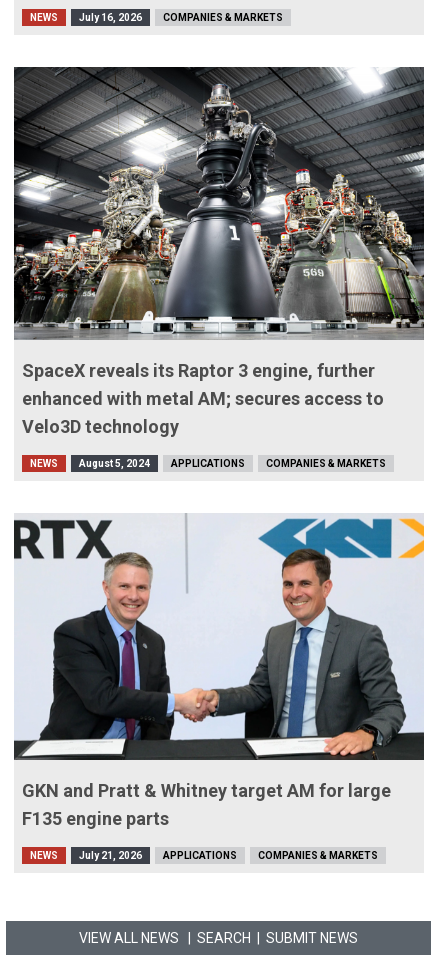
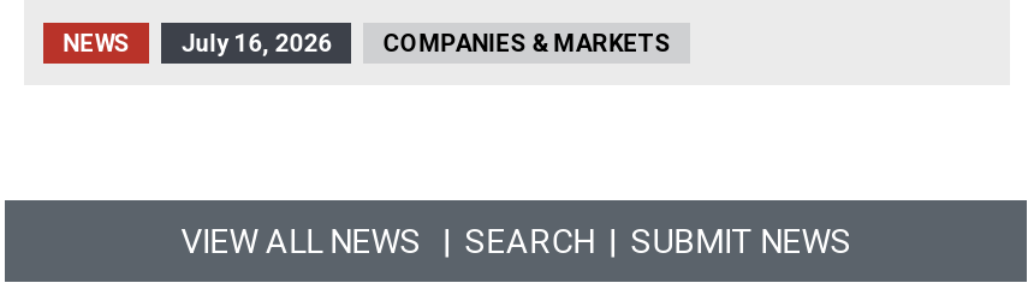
[13,66,425,469] [image] | SpaceX reveals its Raptor 3 engine, further | enhanced with metal AM; secures access to | Velo3D technology | APPLICATIONS | COMPANIES & MARKETS | NEWS | August 5, 2024 -> none
[13,514,425,861] [image] | GKN and Pratt & Whitney target AM for large | F135 engine parts | APPLICATIONS | COMPANIES & MARKETS | NEWS | July 21, 2026 -> none

